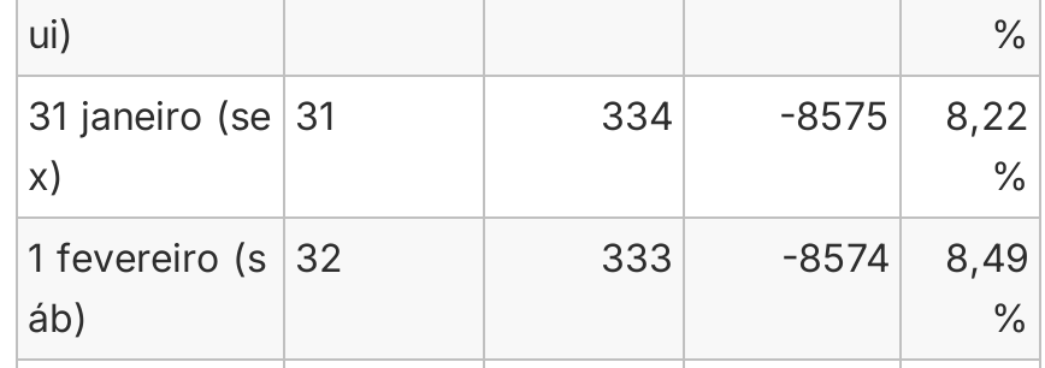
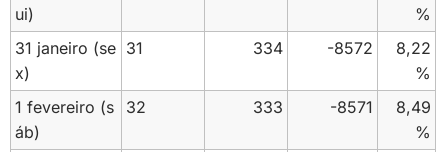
[779,91,1029,140] -8575 8,22 -> [327,38,431,58] -8572 8,22
[781,233,1029,281] -8574 8,49 -> [330,97,431,117] -8571 8,49

